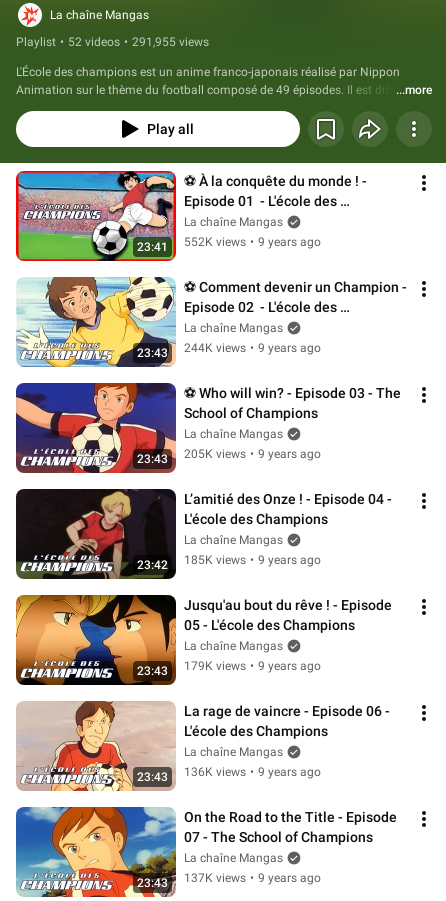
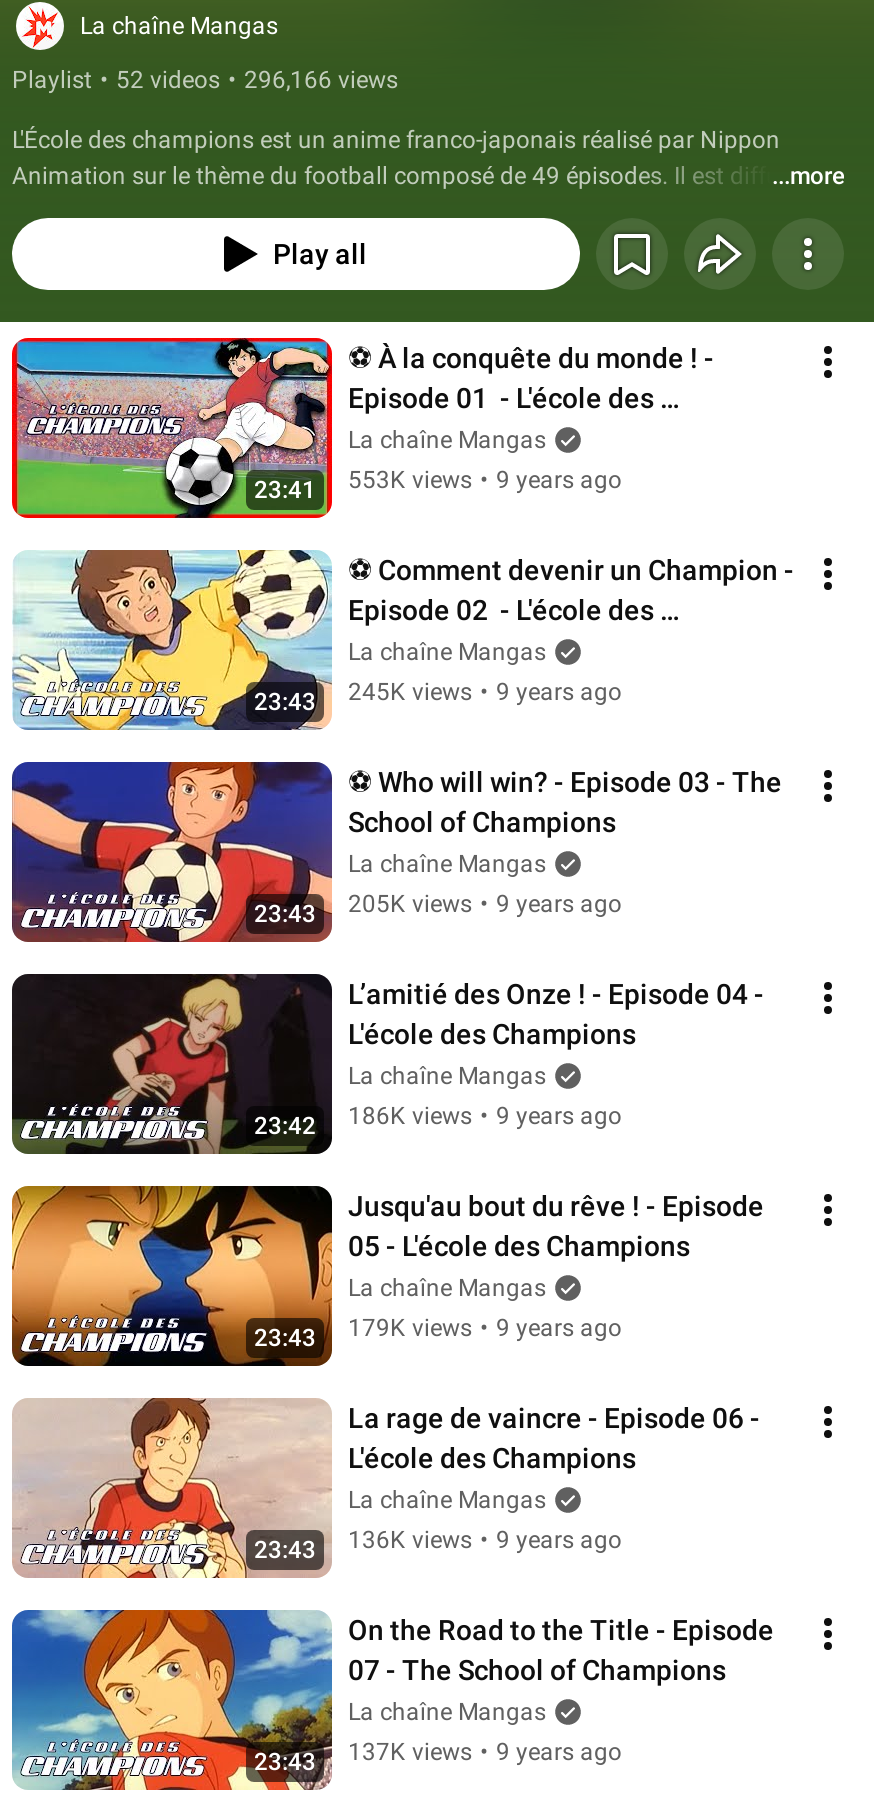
[16,35,209,49] Playlist • 52 videos • 291,955 views -> [12,66,398,94] Playlist • 52 videos • 296,166 views
[184,235,321,249] 552K views • 9 years ago -> [348,466,622,494] 553K views • 9 years ago
[184,341,321,355] 244K views • 9 years ago -> [348,678,622,706] 245K views • 9 years ago
[184,553,321,567] 185K views • 9 years ago -> [348,1102,622,1130] 186K views • 9 years ago

